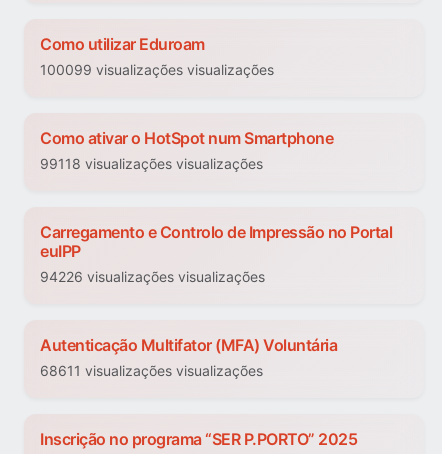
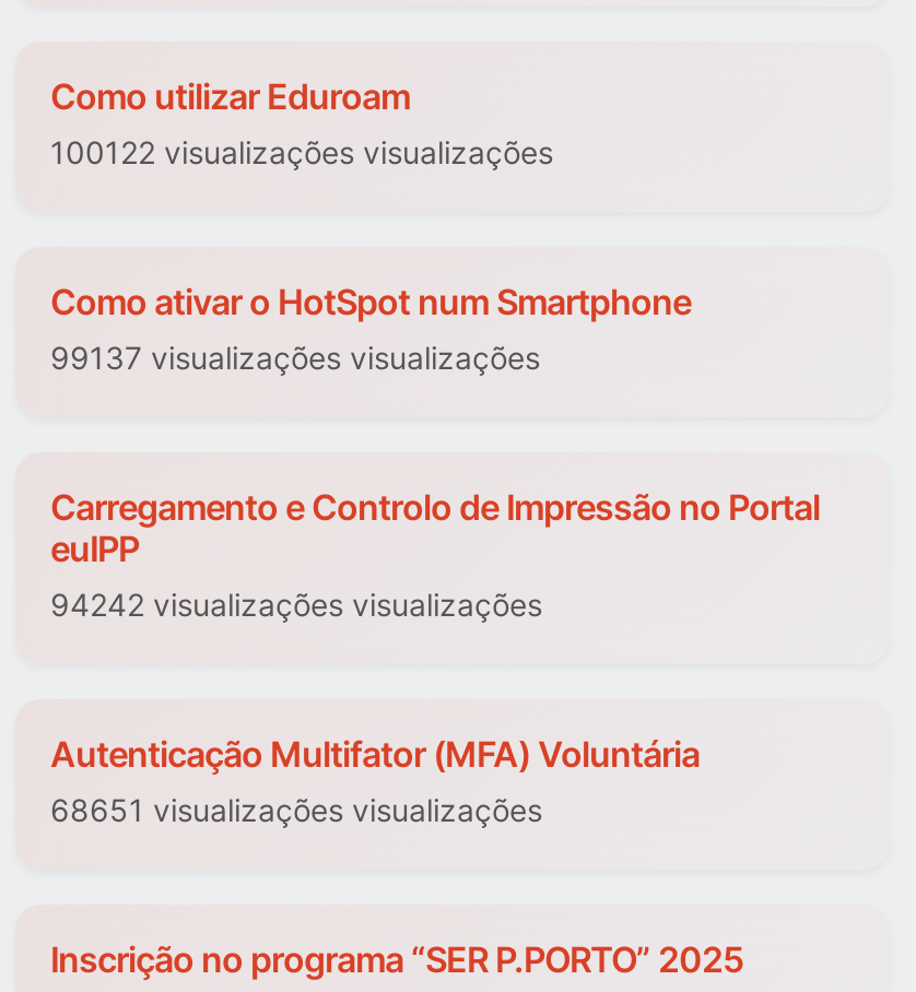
[40,61,274,78] 100099 visualizações visualizações -> [50,134,553,172] 100122 visualizações visualizações
[40,155,263,172] 99118 visualizações visualizações -> [50,340,540,377] 99137 visualizações visualizações
[40,268,265,285] 94226 visualizações visualizações -> [50,587,542,624] 94242 visualizações visualizações
[40,362,263,379] 68611 visualizações visualizações -> [50,792,542,829] 68651 visualizações visualizações

